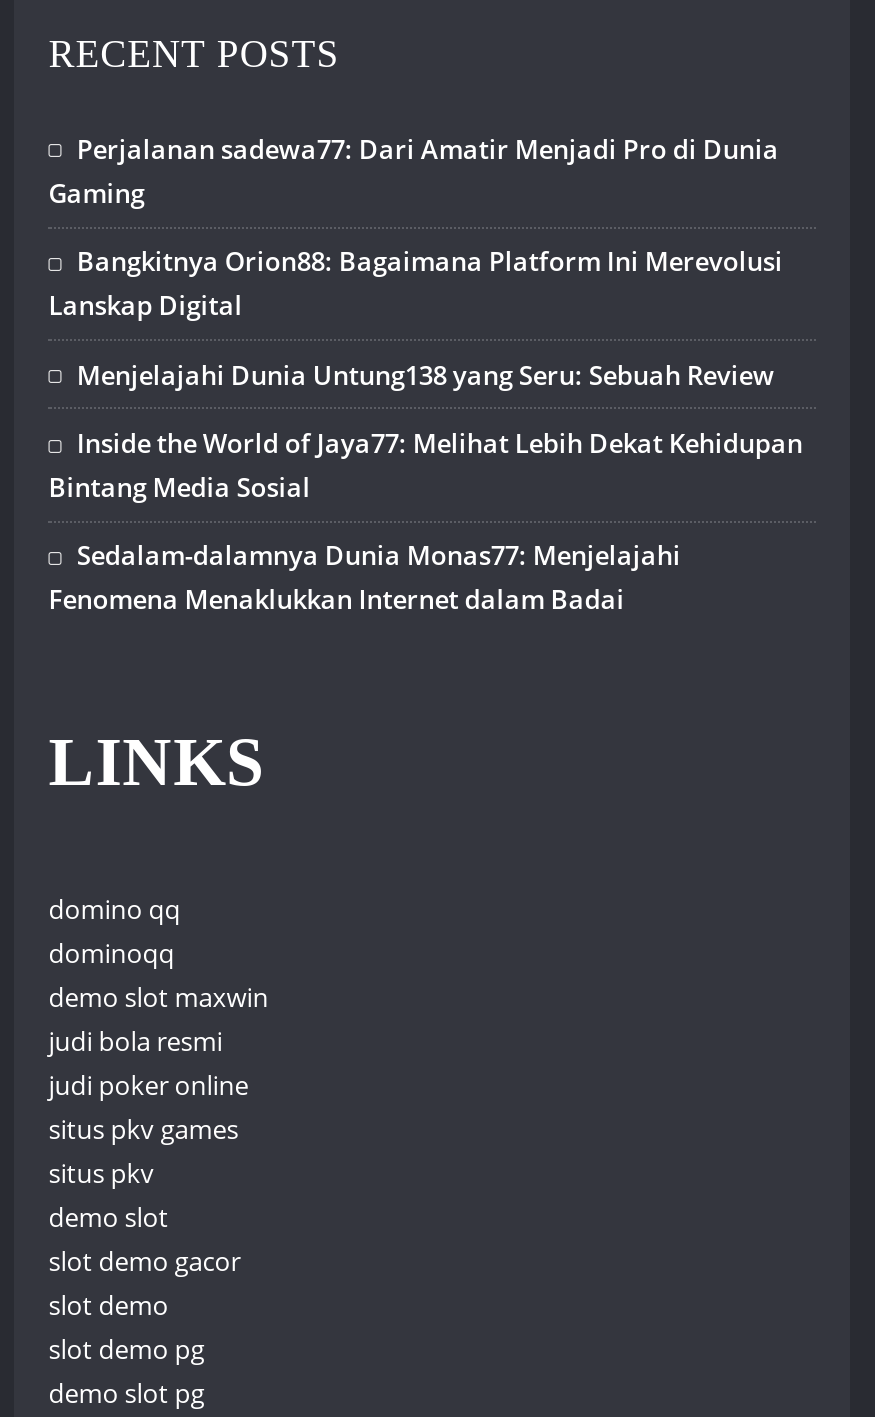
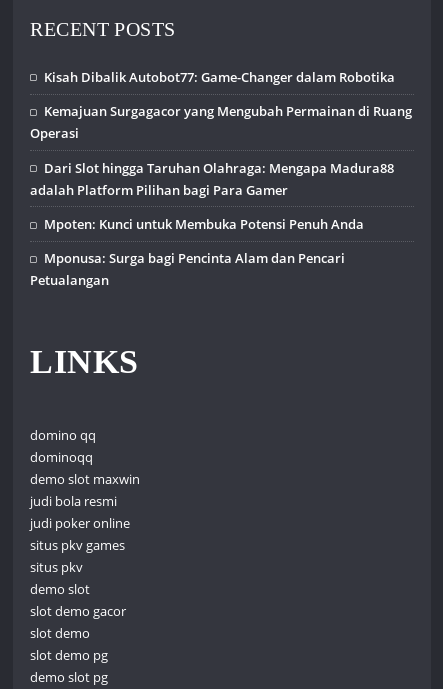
[48,131,779,211] Perjalanan sadewa77: Dari Amatir Menjadi Pro di Dunia | Gaming -> [44,68,395,86] Kisah Dibalik Autobot77: Game-Changer dalam Robotika
[48,244,783,324] Bangkitnya Orion88: Bagaimana Platform Ini Merevolusi | Lanskap Digital -> [30,102,412,142] Kemajuan Surgagacor yang Mengubah Permainan di Ruang | Operasi
[77,356,775,392] Menjelajahi Dunia Untung138 yang Seru: Sebuah Review -> [30,159,394,199] Dari Slot hingga Taruhan Olahraga: Mengapa Madura88 | adalah Platform Pilihan bagi Para Gamer
[48,425,803,505] Inside the World of Jaya77: Melihat Lebih Dekat Kehidupan | Bintang Media Sosial -> [44,215,364,233] Mpoten: Kunci untuk Membuka Potensi Penuh Anda
[48,538,681,618] Sedalam-dalamnya Dunia Monas77: Menjelajahi | Fenomena Menaklukkan Internet dalam Badai -> [30,249,345,289] Mponusa: Surga bagi Pencinta Alam dan Pencari | Petualangan

